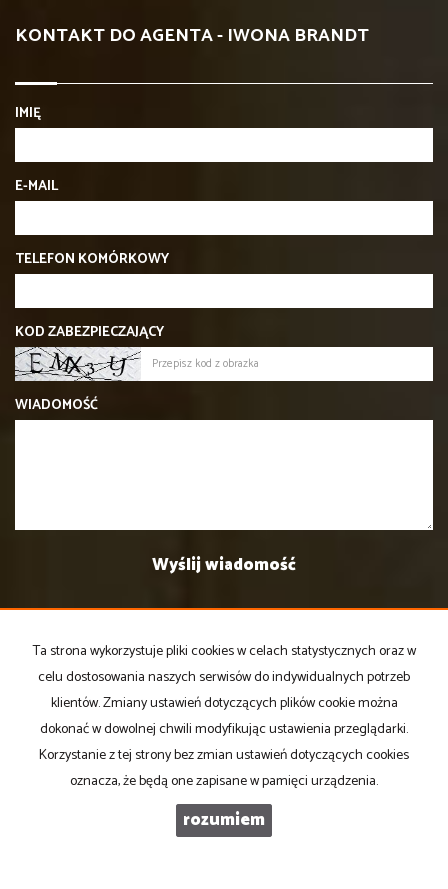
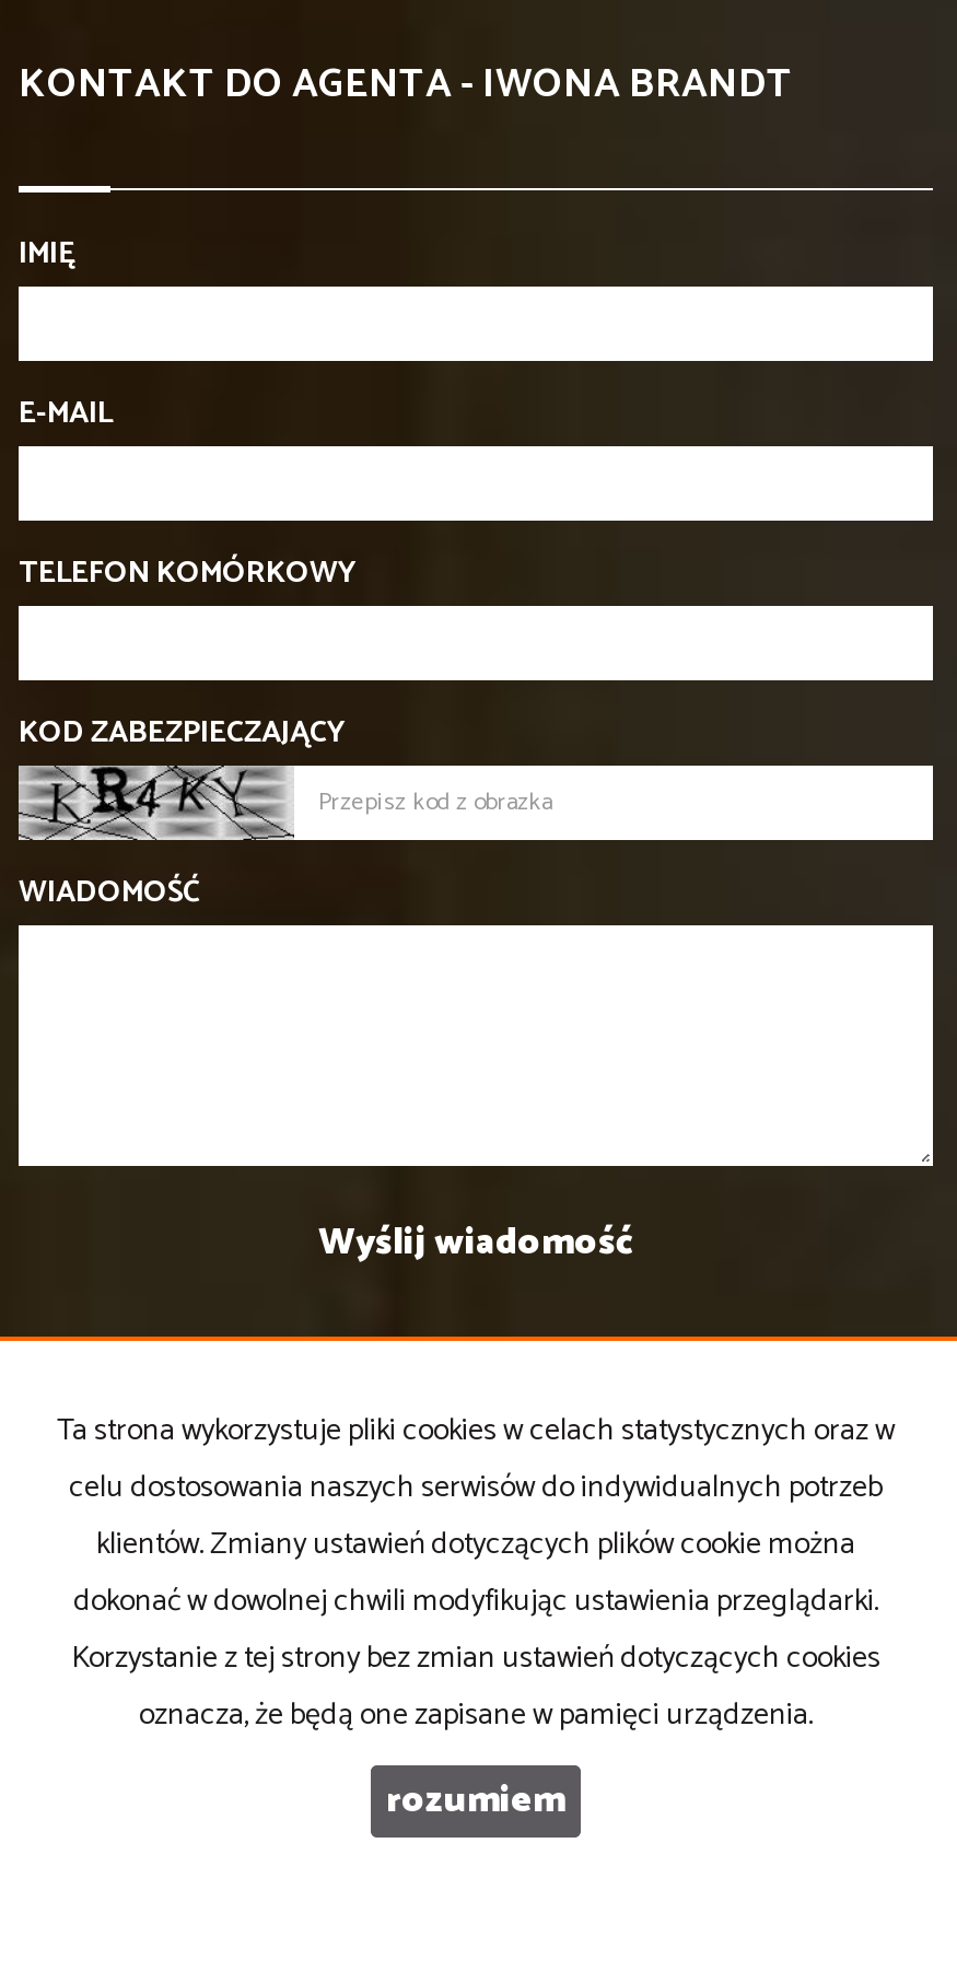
[16,347,140,381] [image] -> [25,766,294,840] [image]

